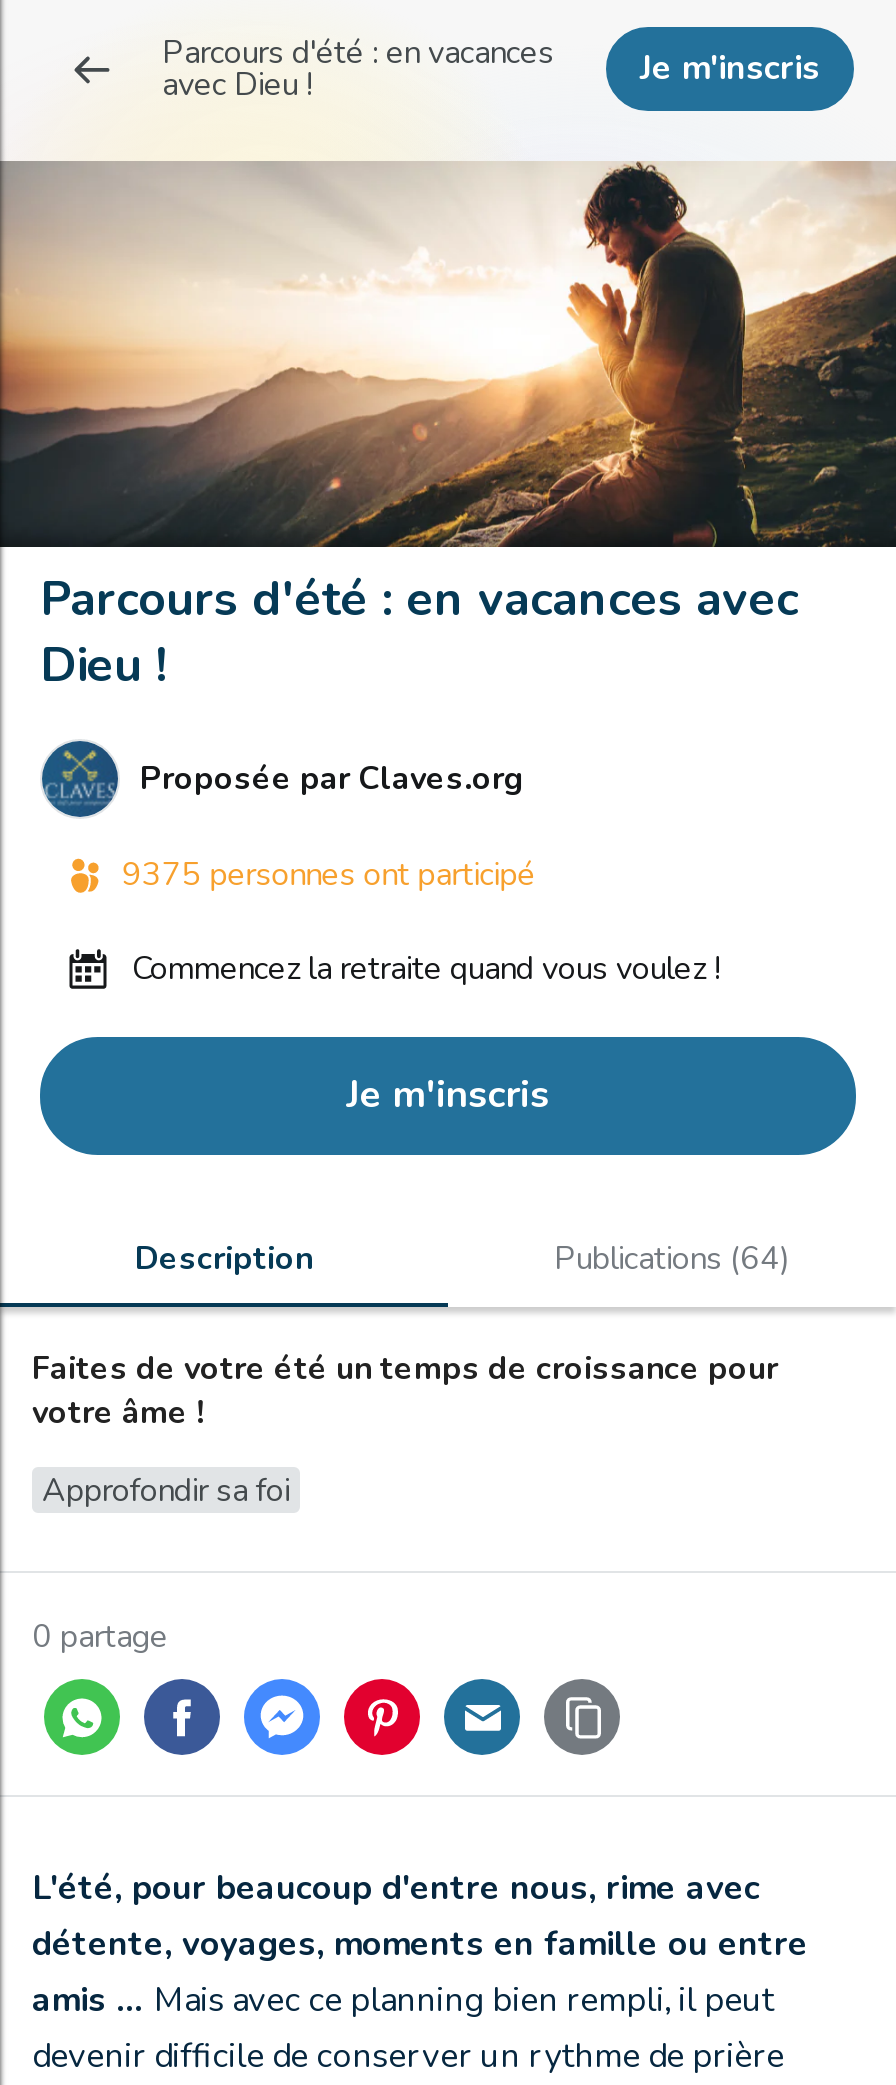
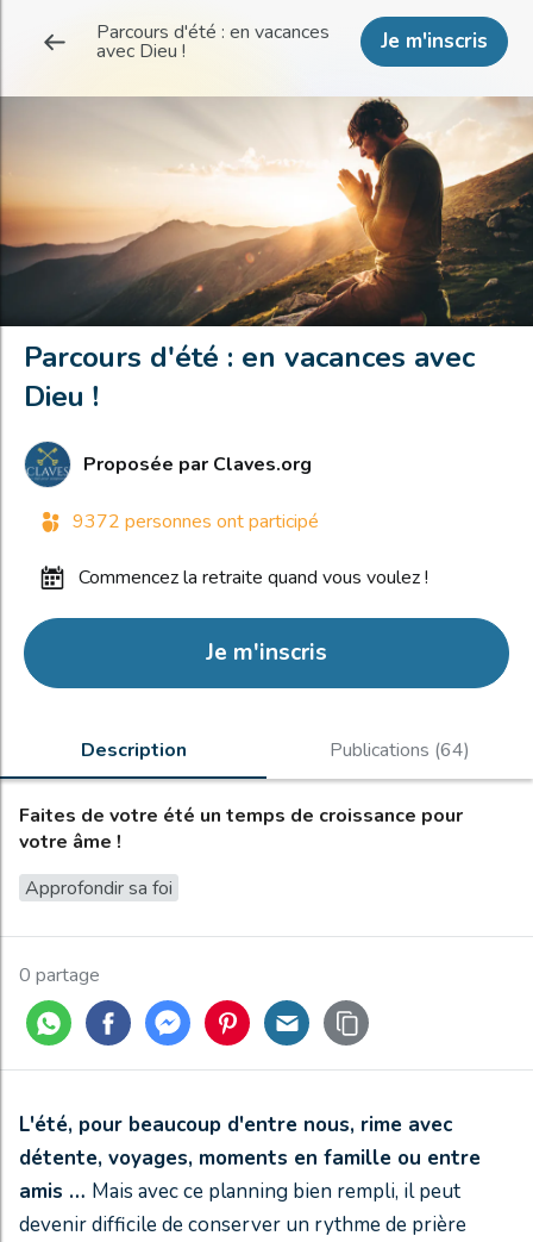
[122,853,536,897] 9375 personnes ont participé -> [72,509,319,535] 9372 personnes ont participé

